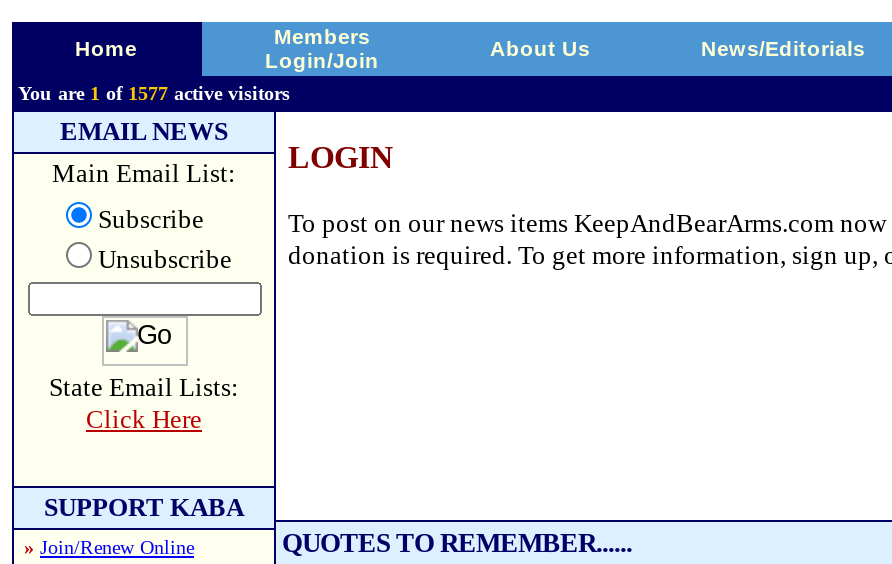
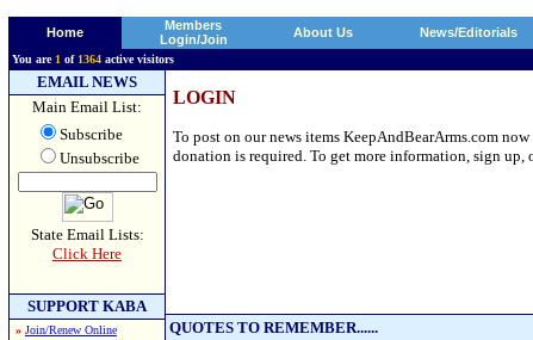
[18,82,290,104] You are 1 of 1577 active visitors -> [12,52,174,66] You are 1 of 1364 active visitors

